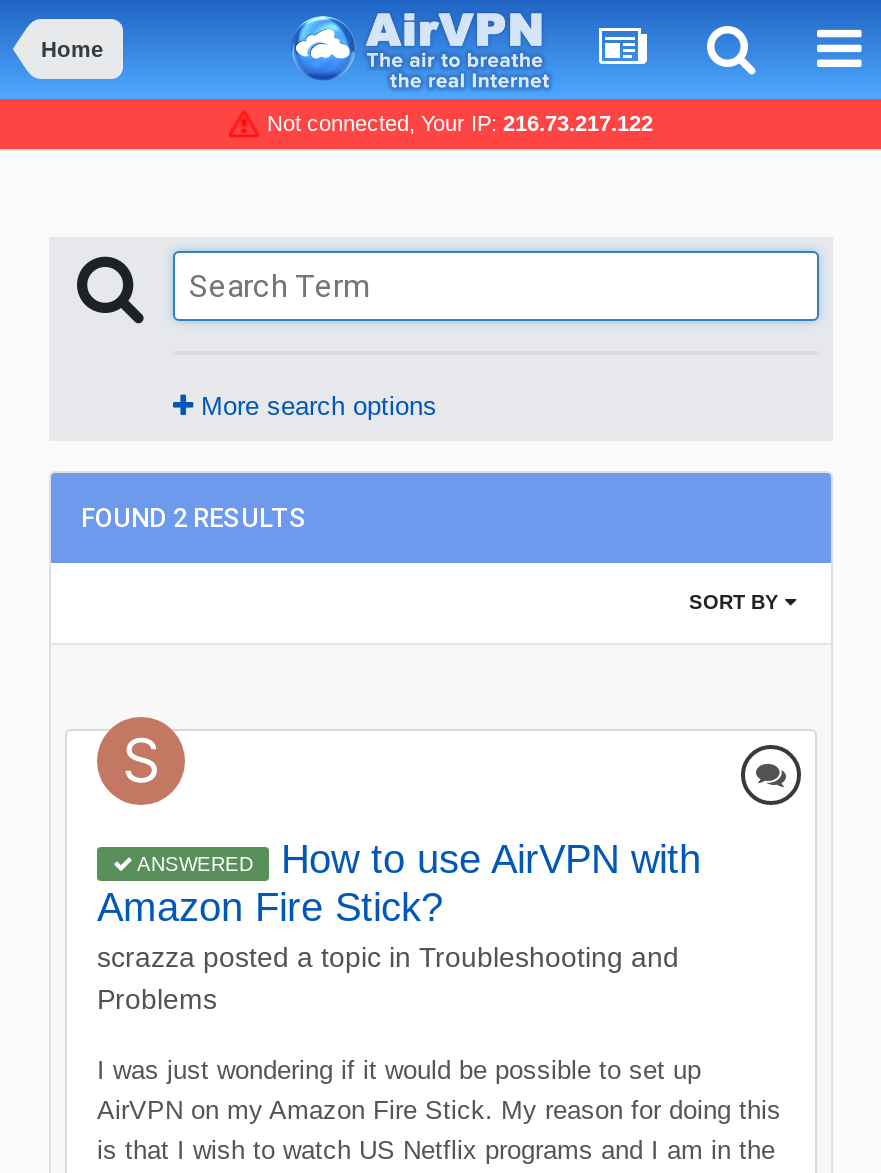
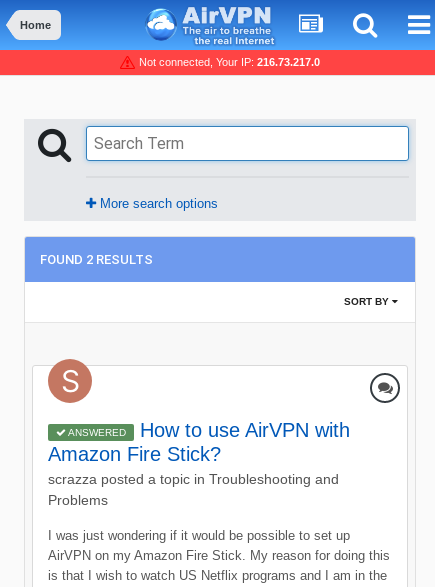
[261,111,653,135] Not connected, Your IP: 216.73.217.122 -> [136,56,320,68] Not connected, Your IP: 216.73.217.0

